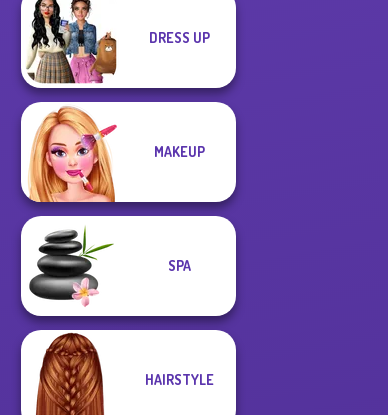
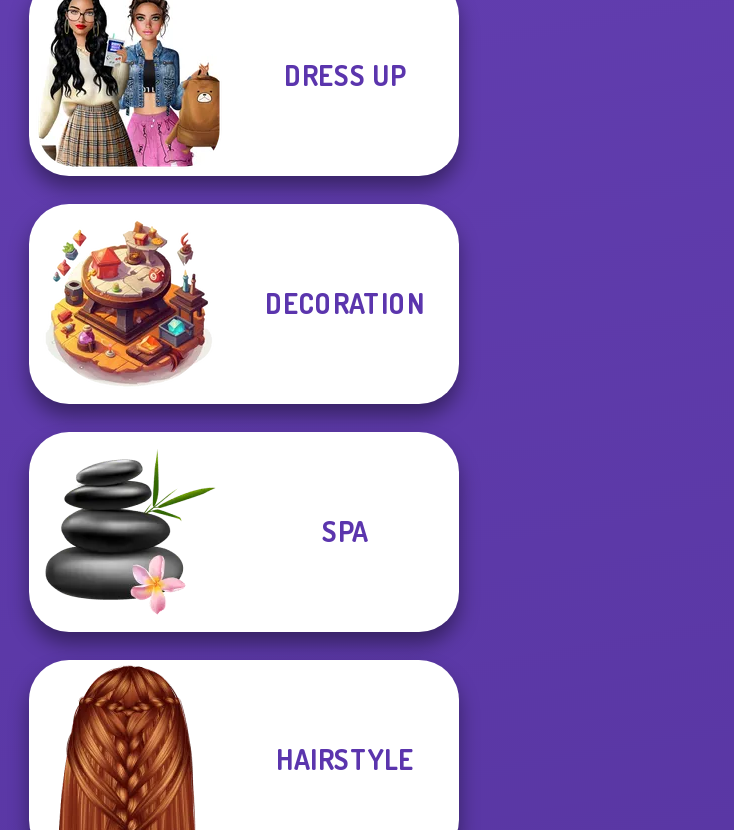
[28,105,204,203] [image] | MAKEUP -> [45,214,425,406] [image] | DECORATION

